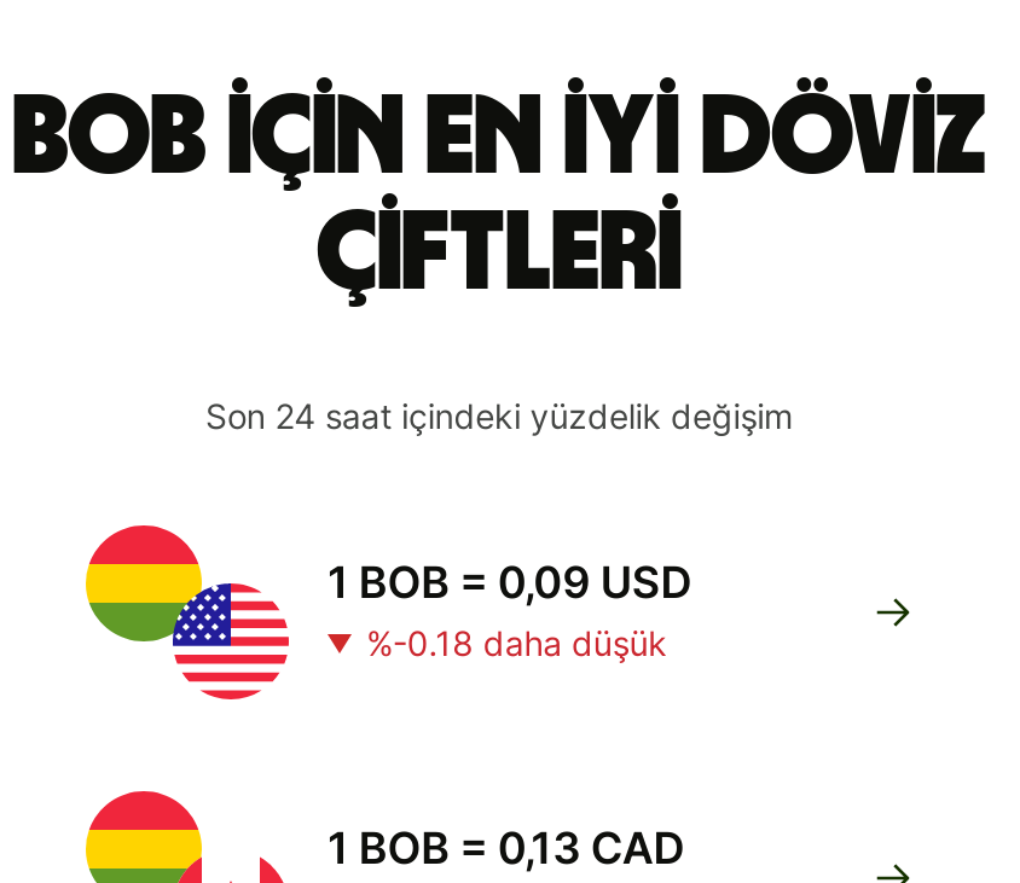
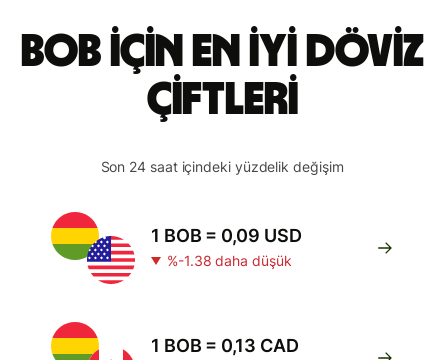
[366,622,667,663] %-0.18 daha düşük -> [167,252,292,269] %-1.38 daha düşük

